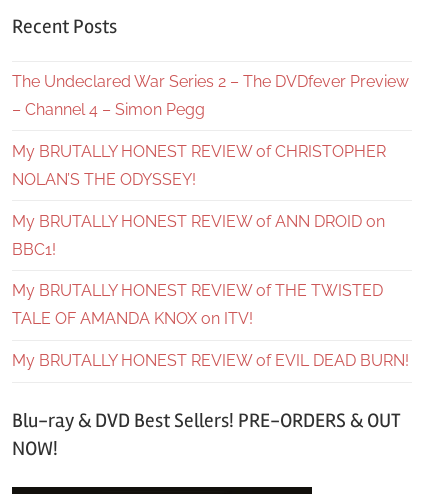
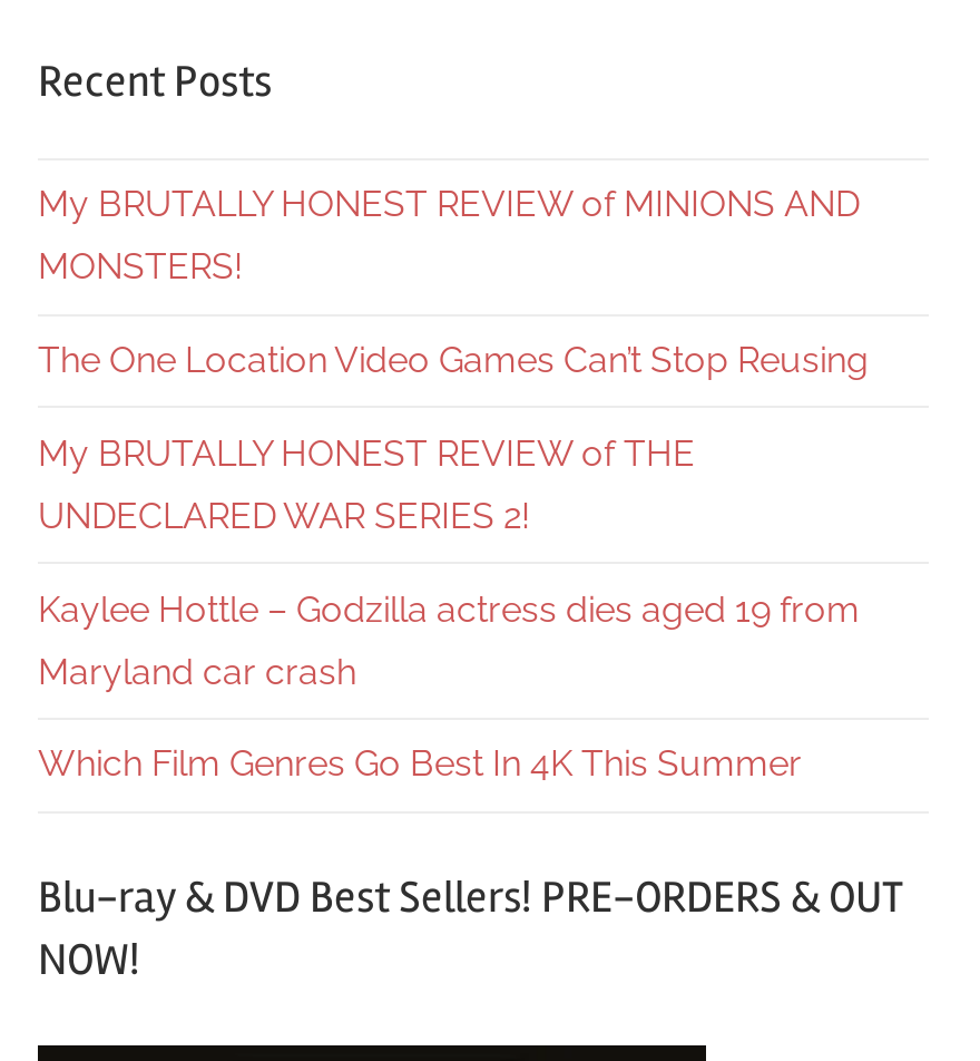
[12,72,409,370] The Undeclared War Series 2 – The DVDfever Preview | – Channel 4 – Simon Pegg | My BRUTALLY HONEST REVIEW of CHRISTOPHER | NOLAN’S THE ODYSSEY! | My BRUTALLY HONEST REVIEW of ANN DROID on | BBC1! | My BRUTALLY HONEST REVIEW of THE TWISTED | TALE OF AMANDA KNOX on ITV! | My BRUTALLY HONEST REVIEW of EVIL DEAD BURN! -> [38,183,869,785] My BRUTALLY HONEST REVIEW of MINIONS AND | MONSTERS! | The One Location Video Games Can’t Stop Reusing | My BRUTALLY HONEST REVIEW of THE | UNDECLARED WAR SERIES 2! | Kaylee Hottle – Godzilla actress dies aged 19 from | Maryland car crash | Which Film Genres Go Best In 4K This Summer

